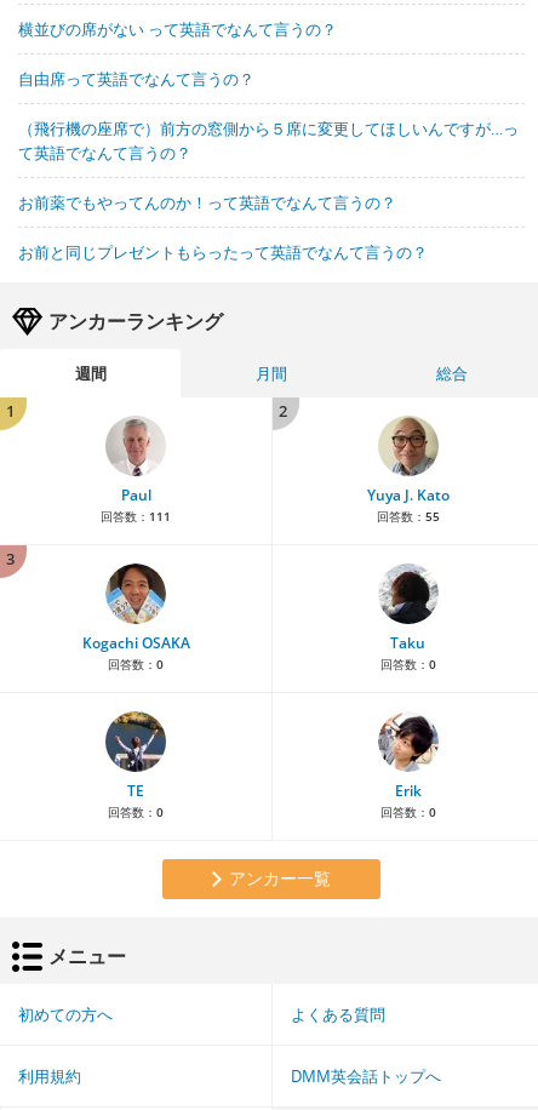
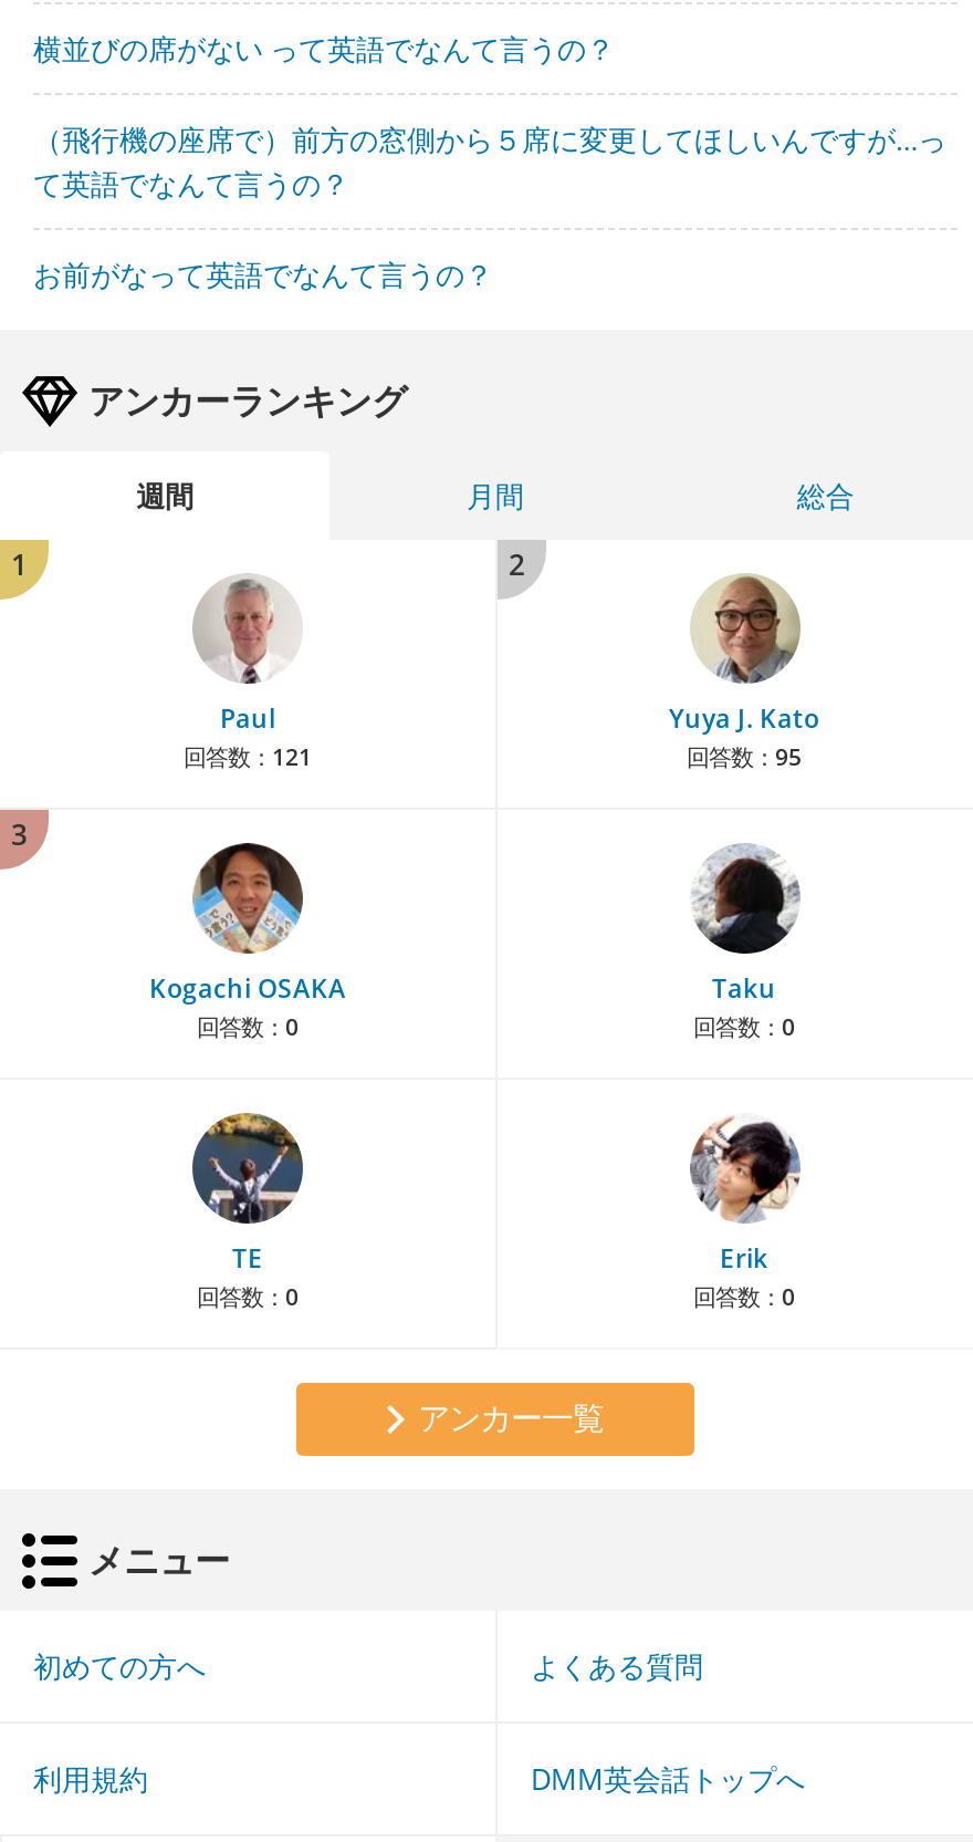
[18,68,254,90] 自由席って英語でなんて言うの？ -> none
[18,192,428,263] お前薬でもやってんのか！って英語でなんて言うの？ | お前と同じプレゼントもらったって英語でなんて言うの？ -> [33,255,493,295] お前がなって英語でなんて言うの？
[101,508,171,525] 回答数：111 -> [184,742,312,773] 回答数：121
[376,508,439,525] 回答数：55 -> [687,742,802,773] 回答数：95

